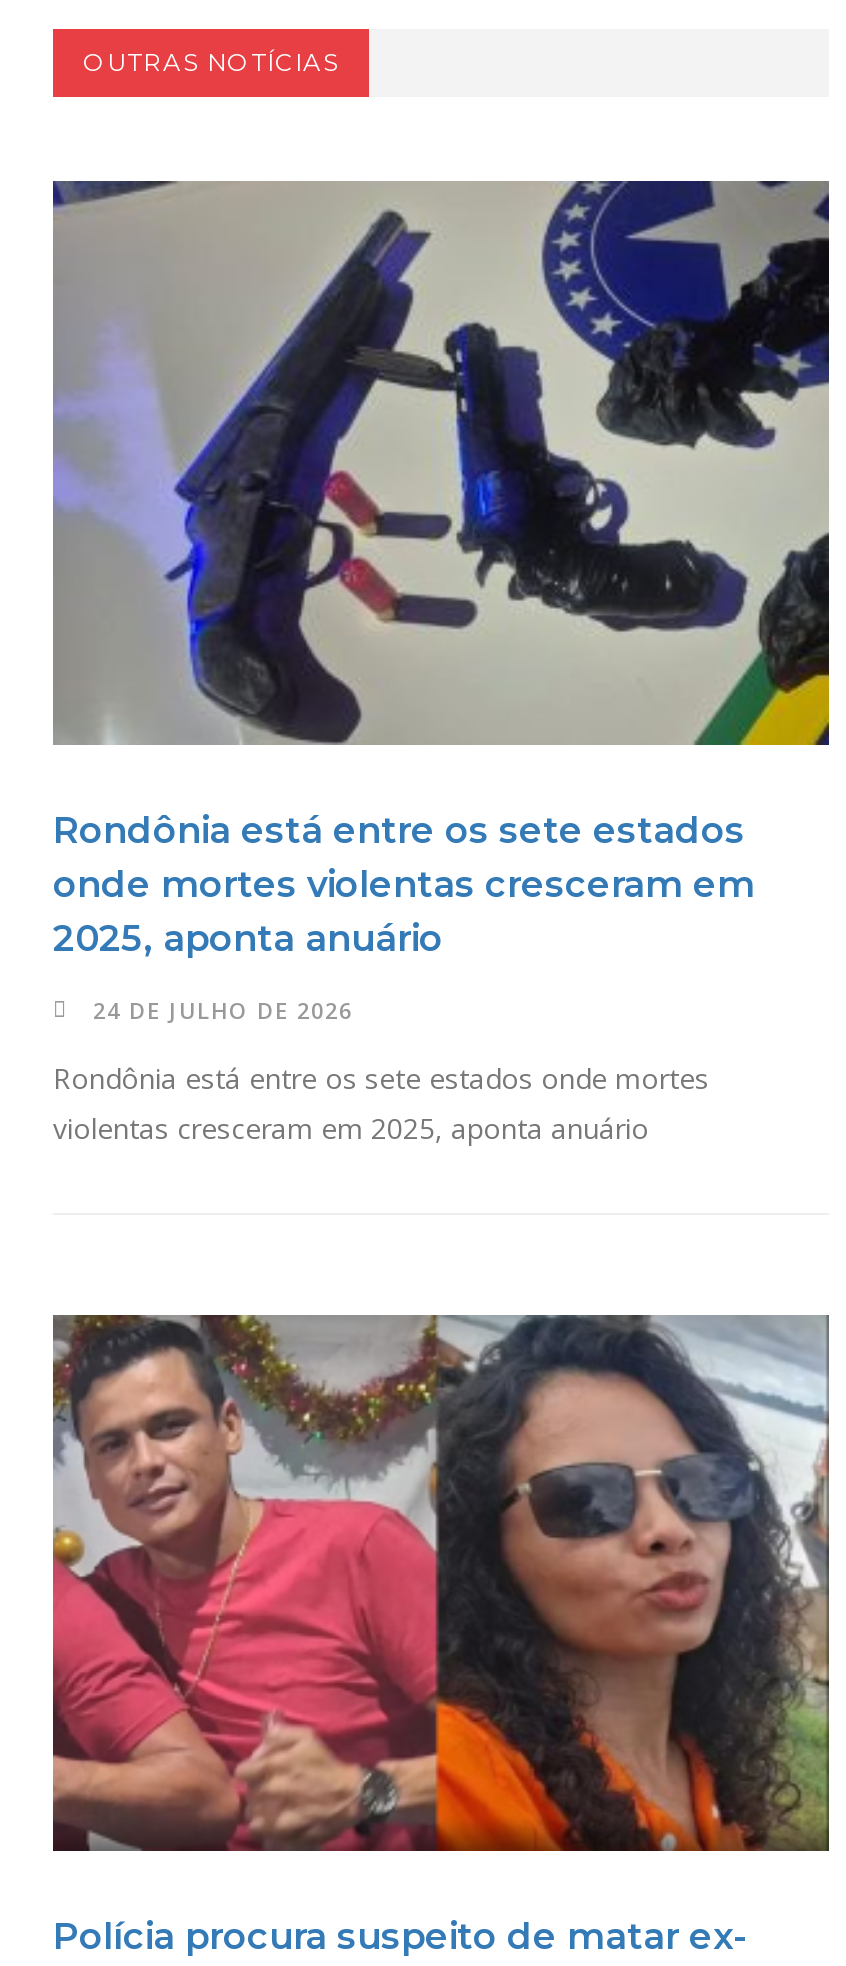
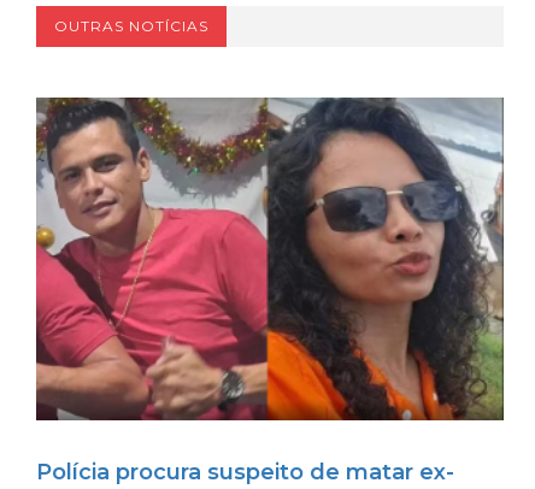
[51,180,831,1148] [image] | Rondônia está entre os sete estados | onde mortes violentas cresceram em | 2025, aponta anuário | 24 DE JULHO DE 2026 | Rondônia está entre os sete estados onde mortes | violentas cresceram em 2025, aponta anuário -> none

